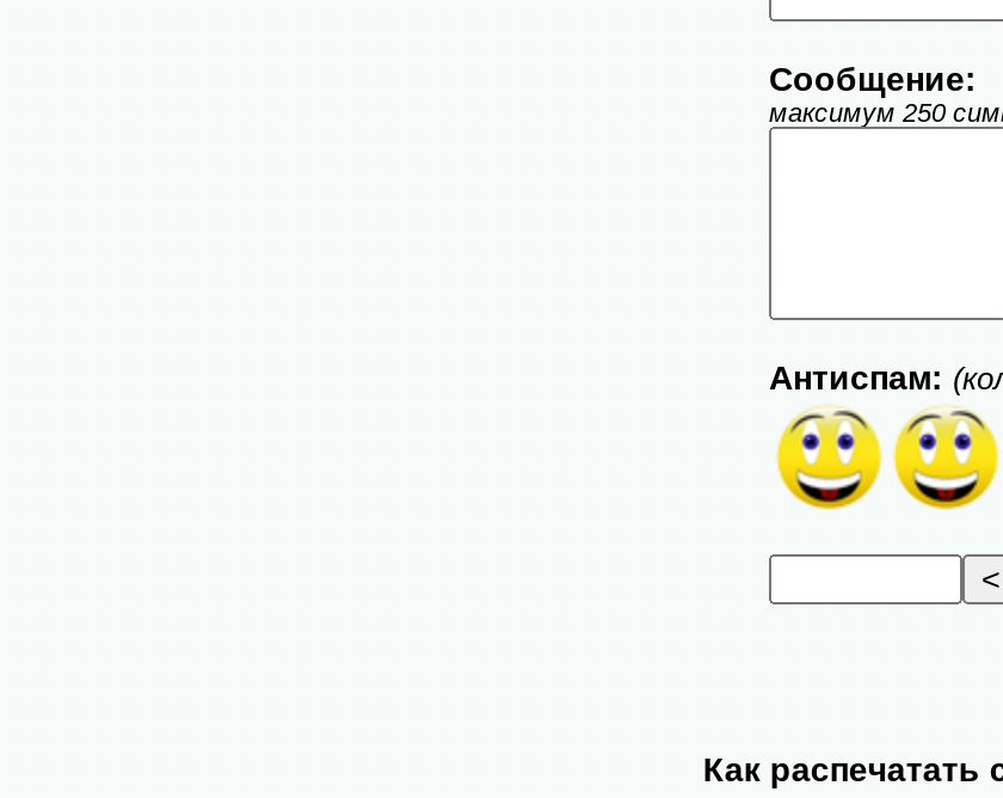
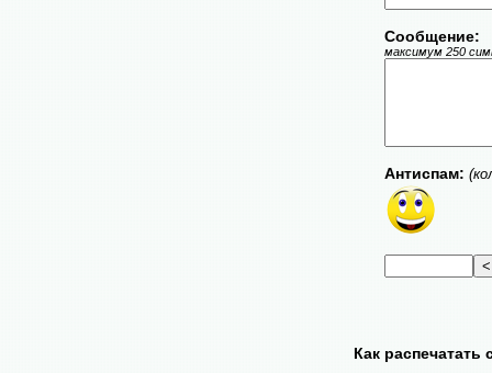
[891,404,996,511] [image] -> none

